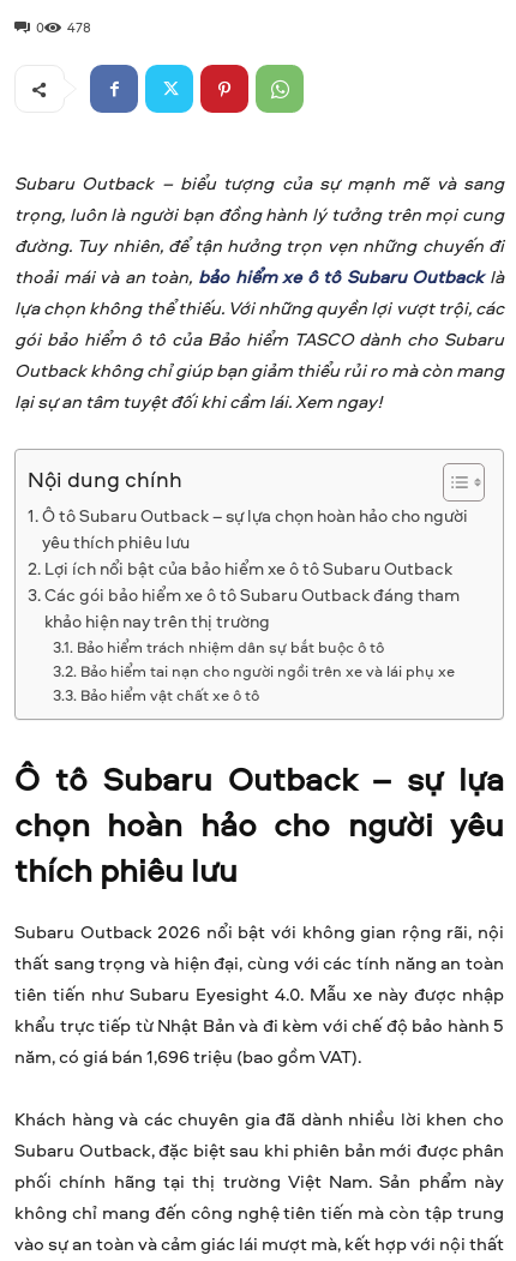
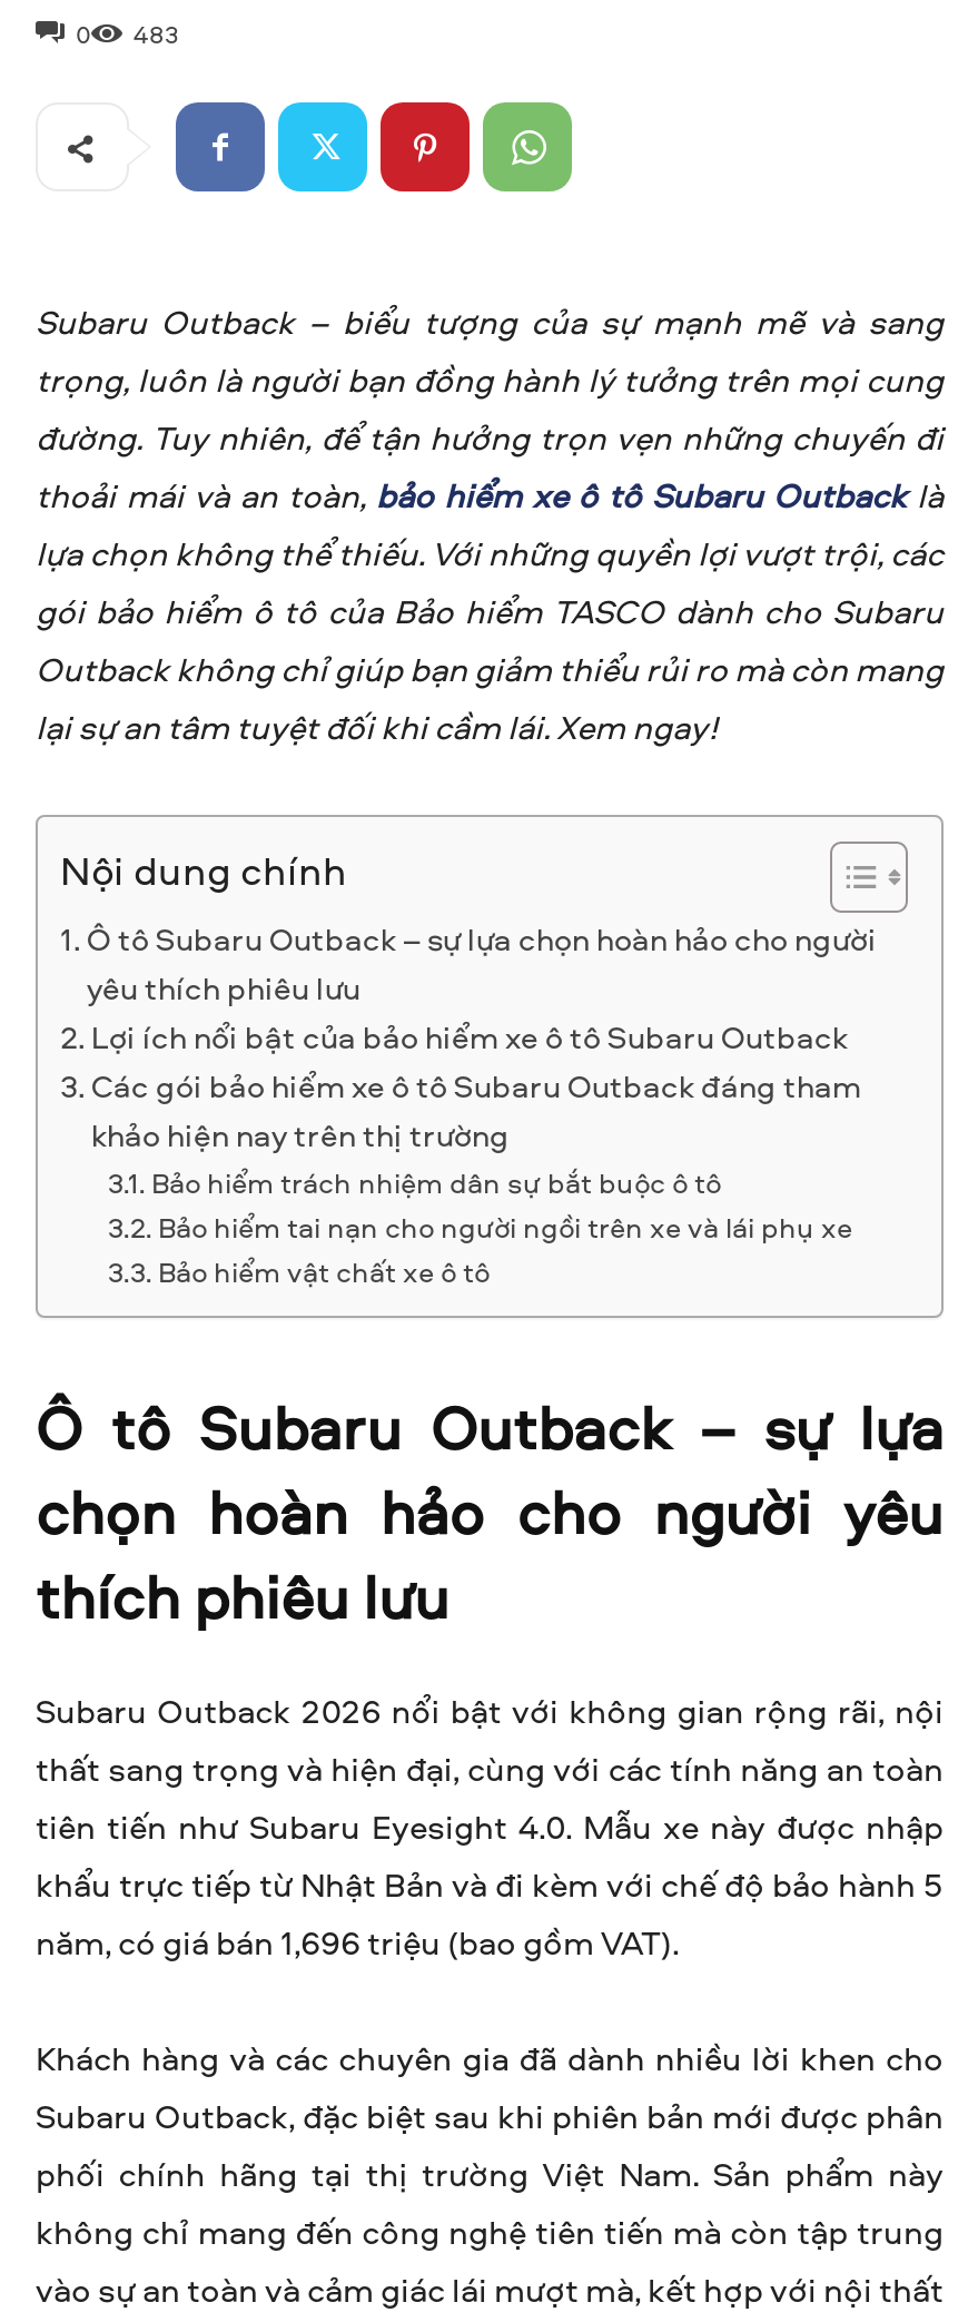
[36,19,91,37] 0 478 -> [76,17,178,50] 0 483

